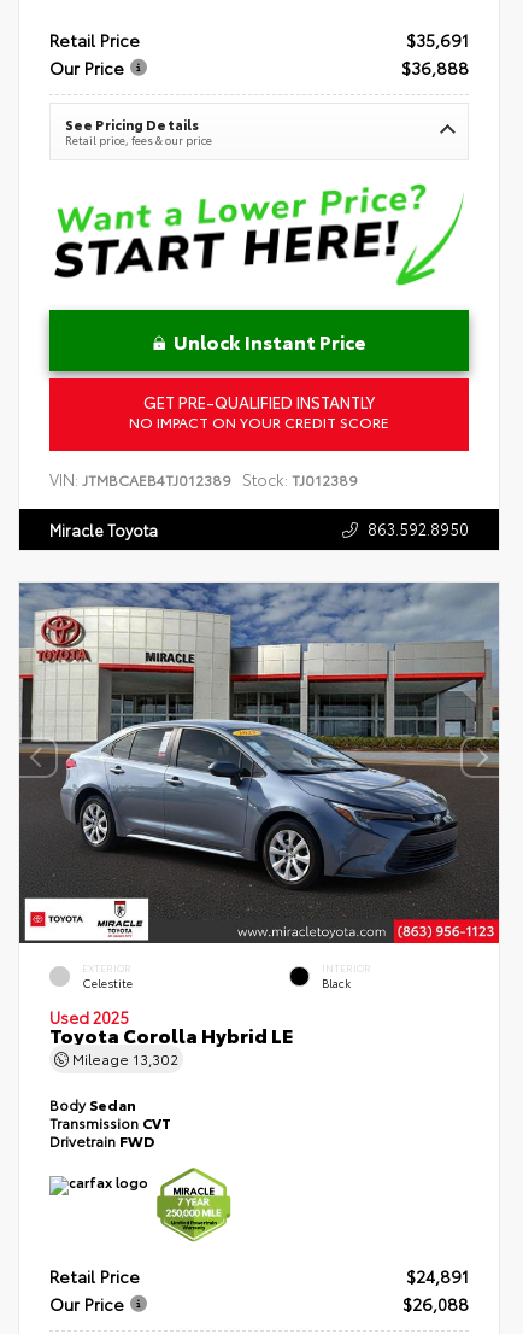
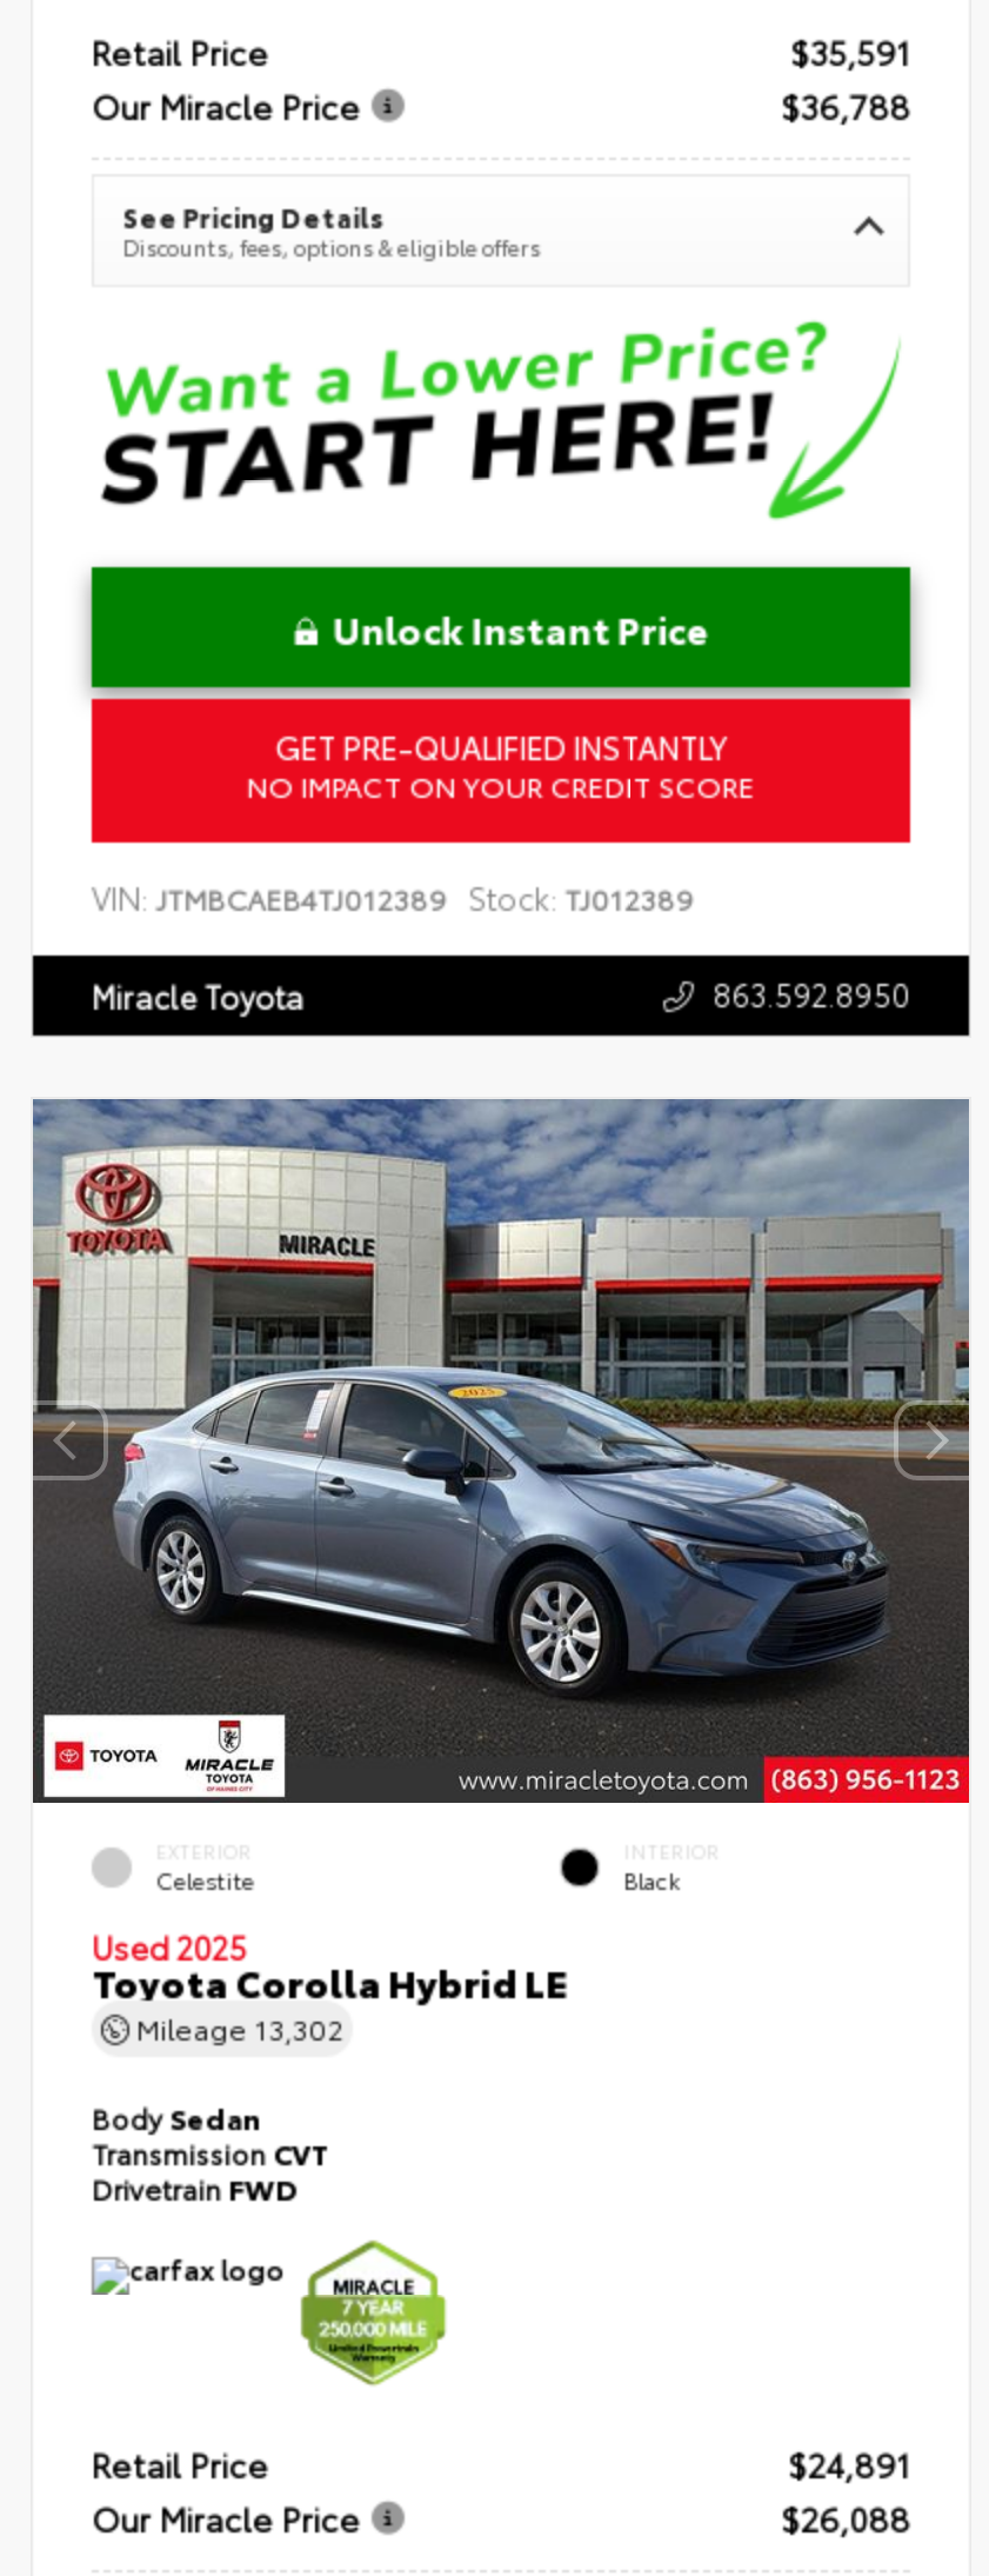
[49,28,469,80] $35,691 | Our Price | $36,888 -> [92,28,910,129] $35,591 | Our Miracle Price | $36,788
[65,131,212,147] Retail price, fees & our price -> [122,231,541,261] Discounts, fees, options & eligible offers
[49,1292,124,1316] Our Price -> [92,2495,360,2542] Our Miracle Price

